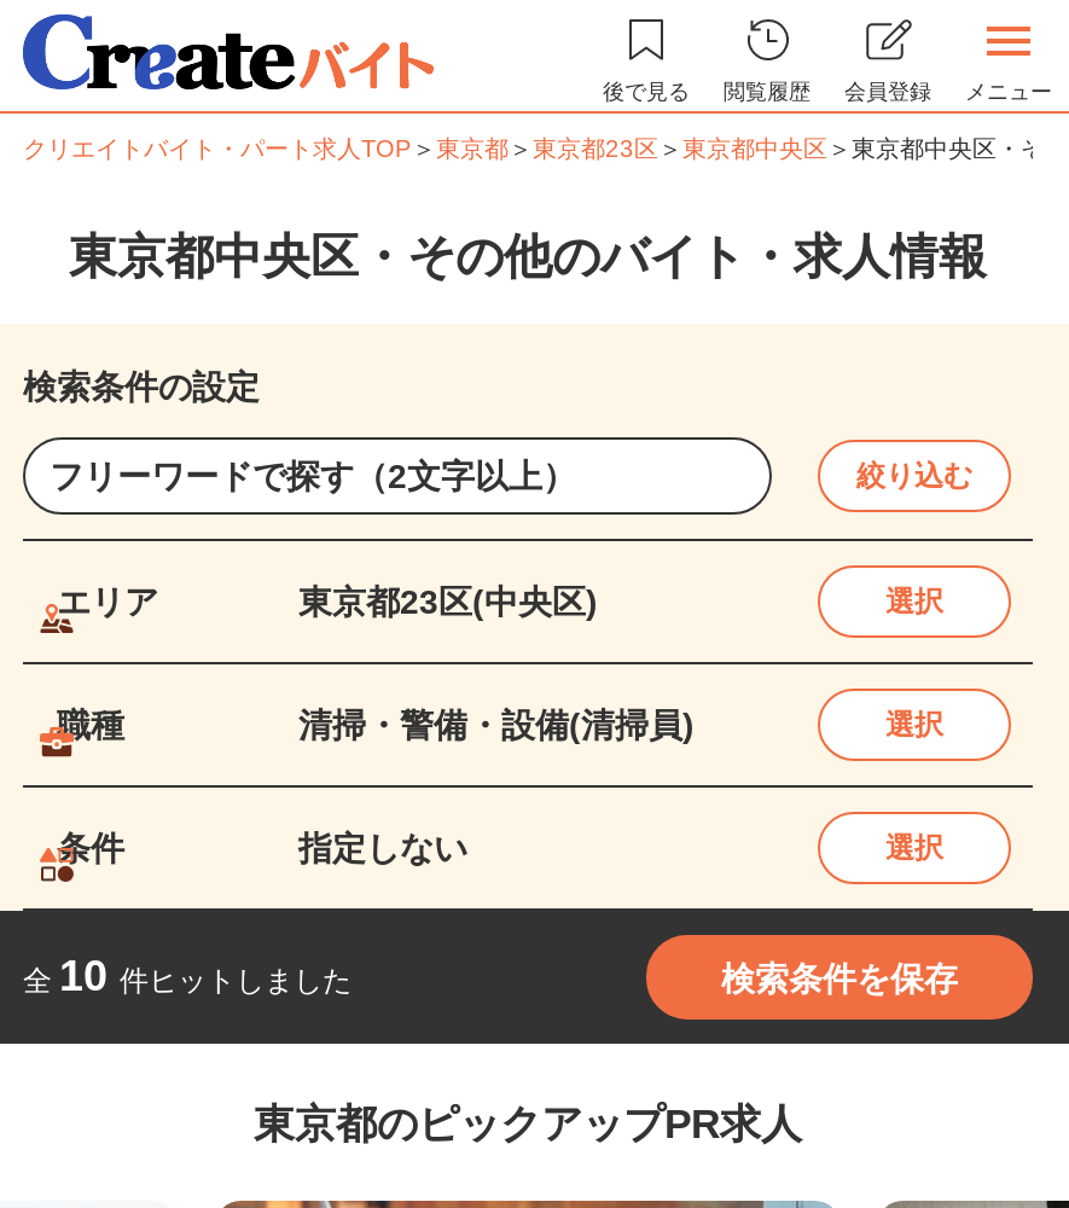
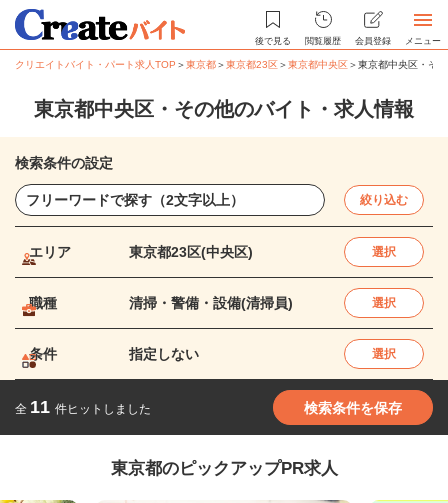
[23,953,352,1001] 全10 件ヒットしました -> [15,397,151,417] 全11 件ヒットしました

